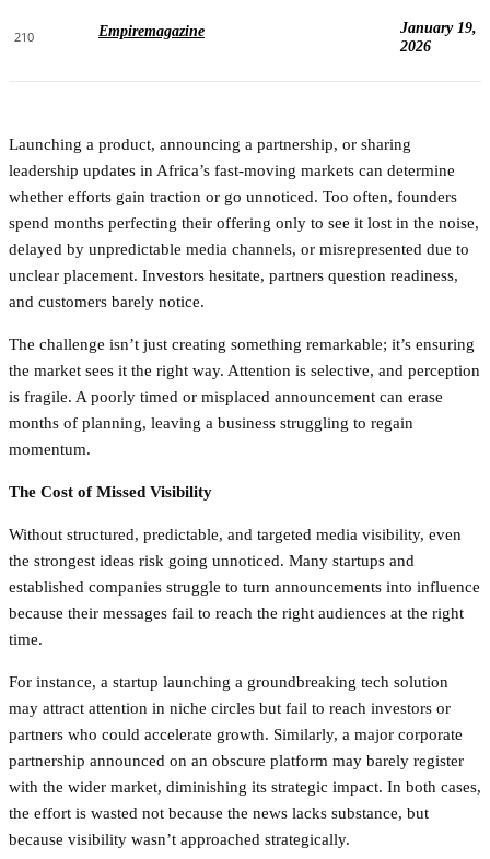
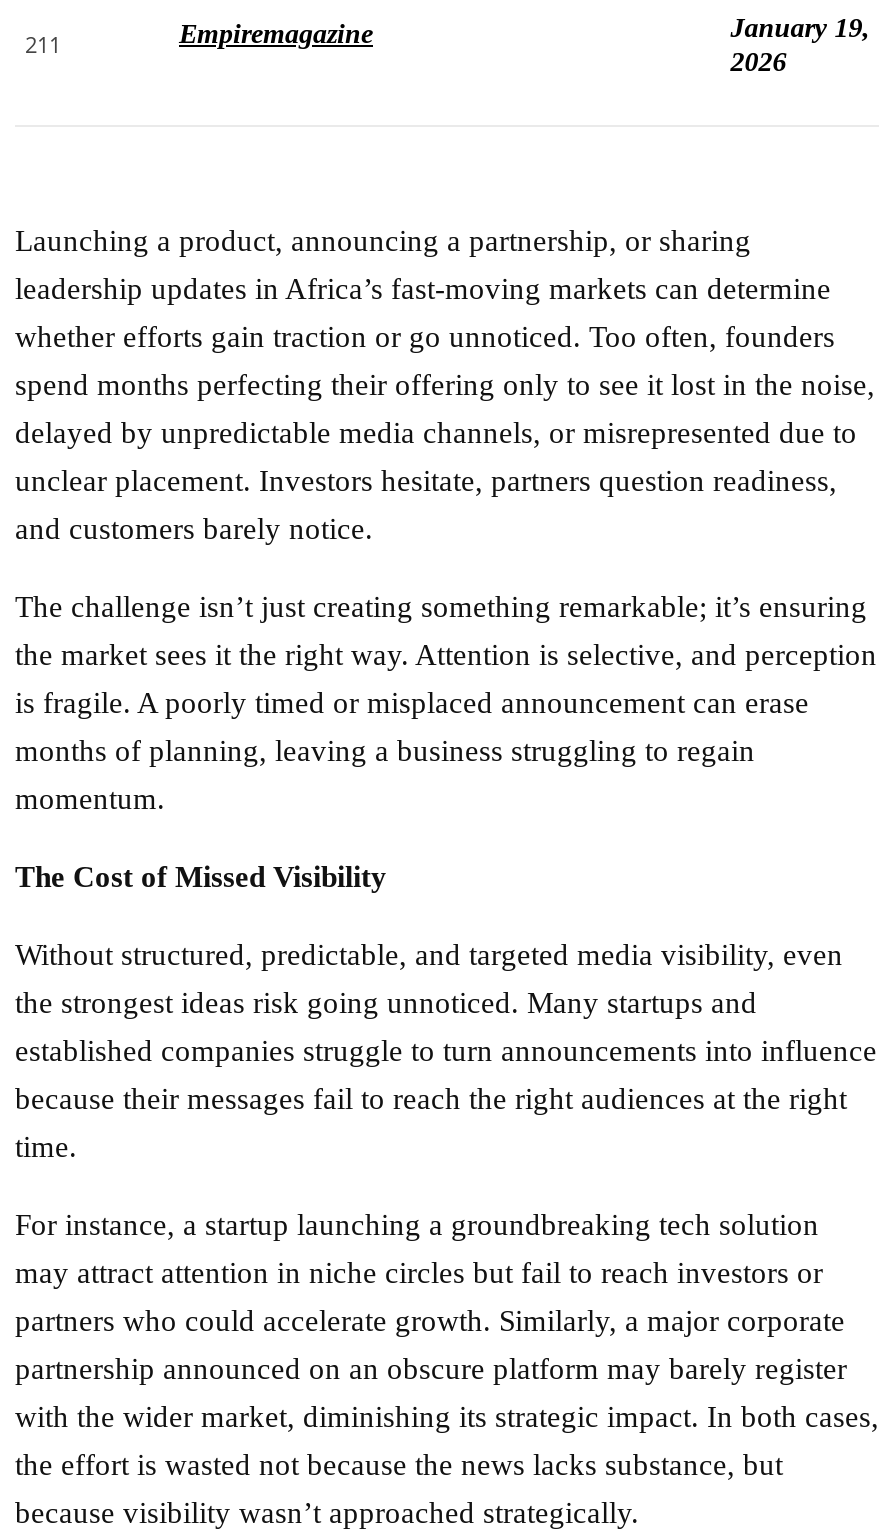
[14,29,34,45] 210 -> [25,30,61,60] 211

